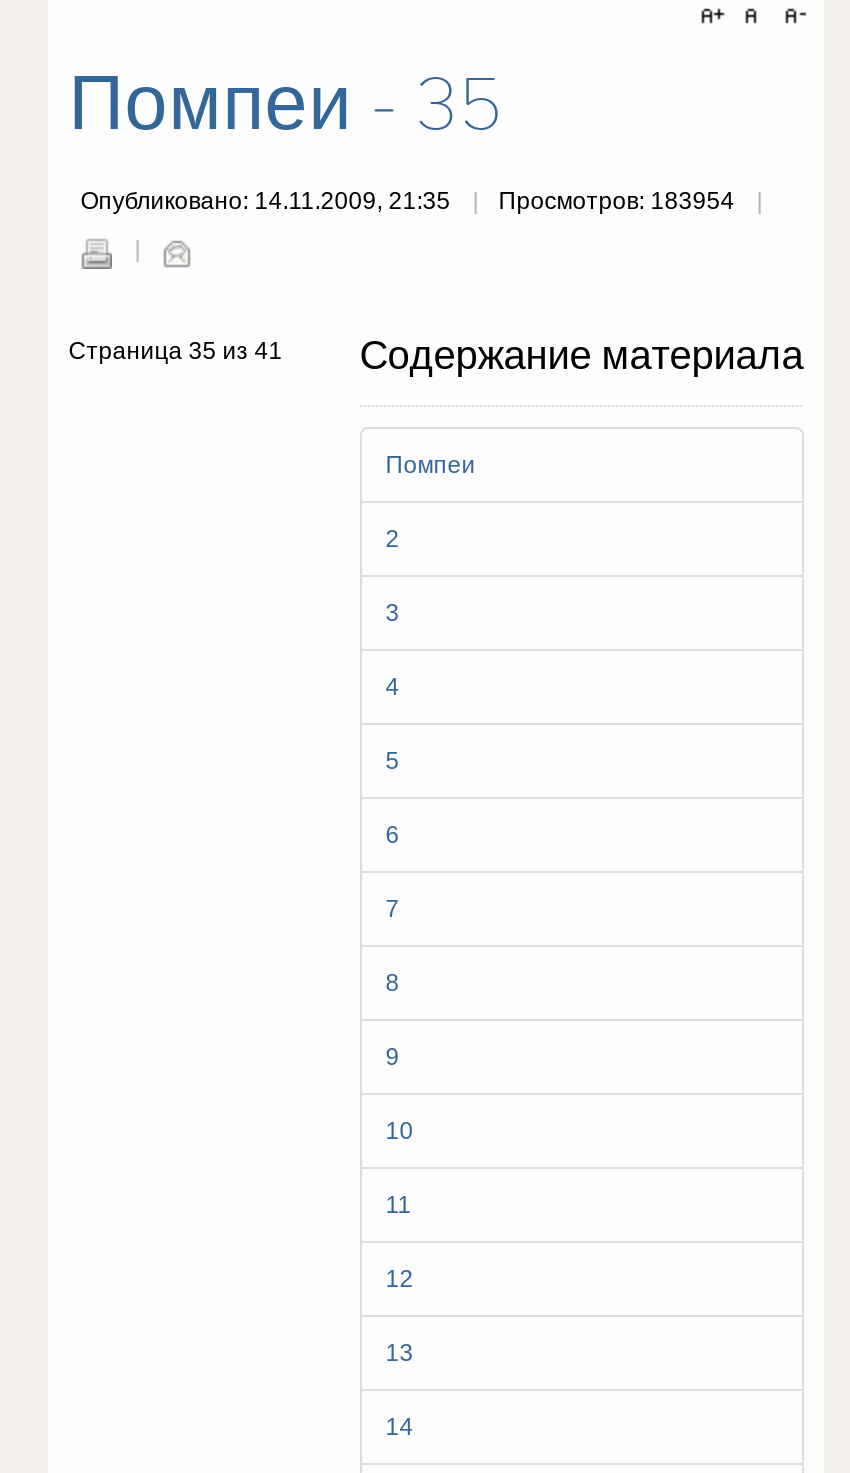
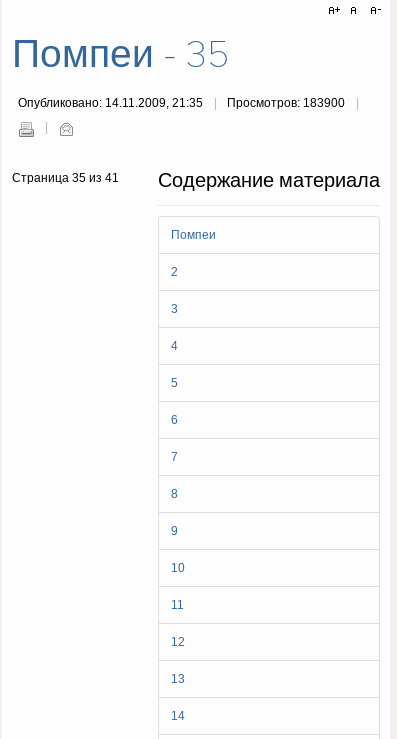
[80,187,740,215] Опубликовано: 14.11.2009, 21:35 Просмотров: 183954 -> [18,96,348,110] Опубликовано: 14.11.2009, 21:35 Просмотров: 183900

